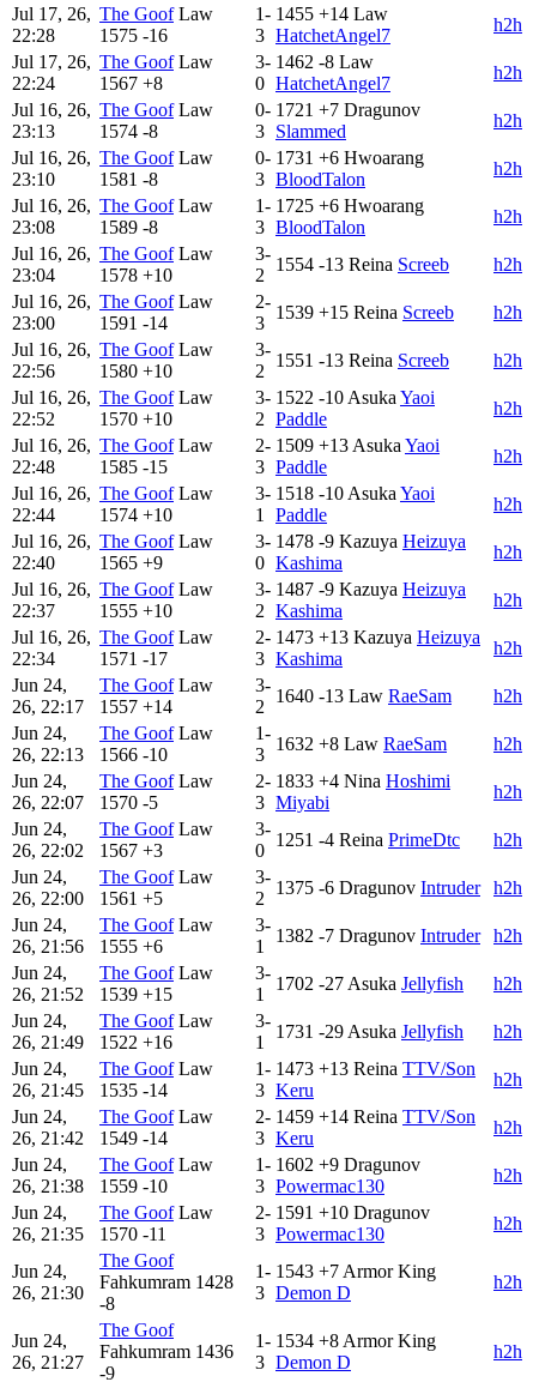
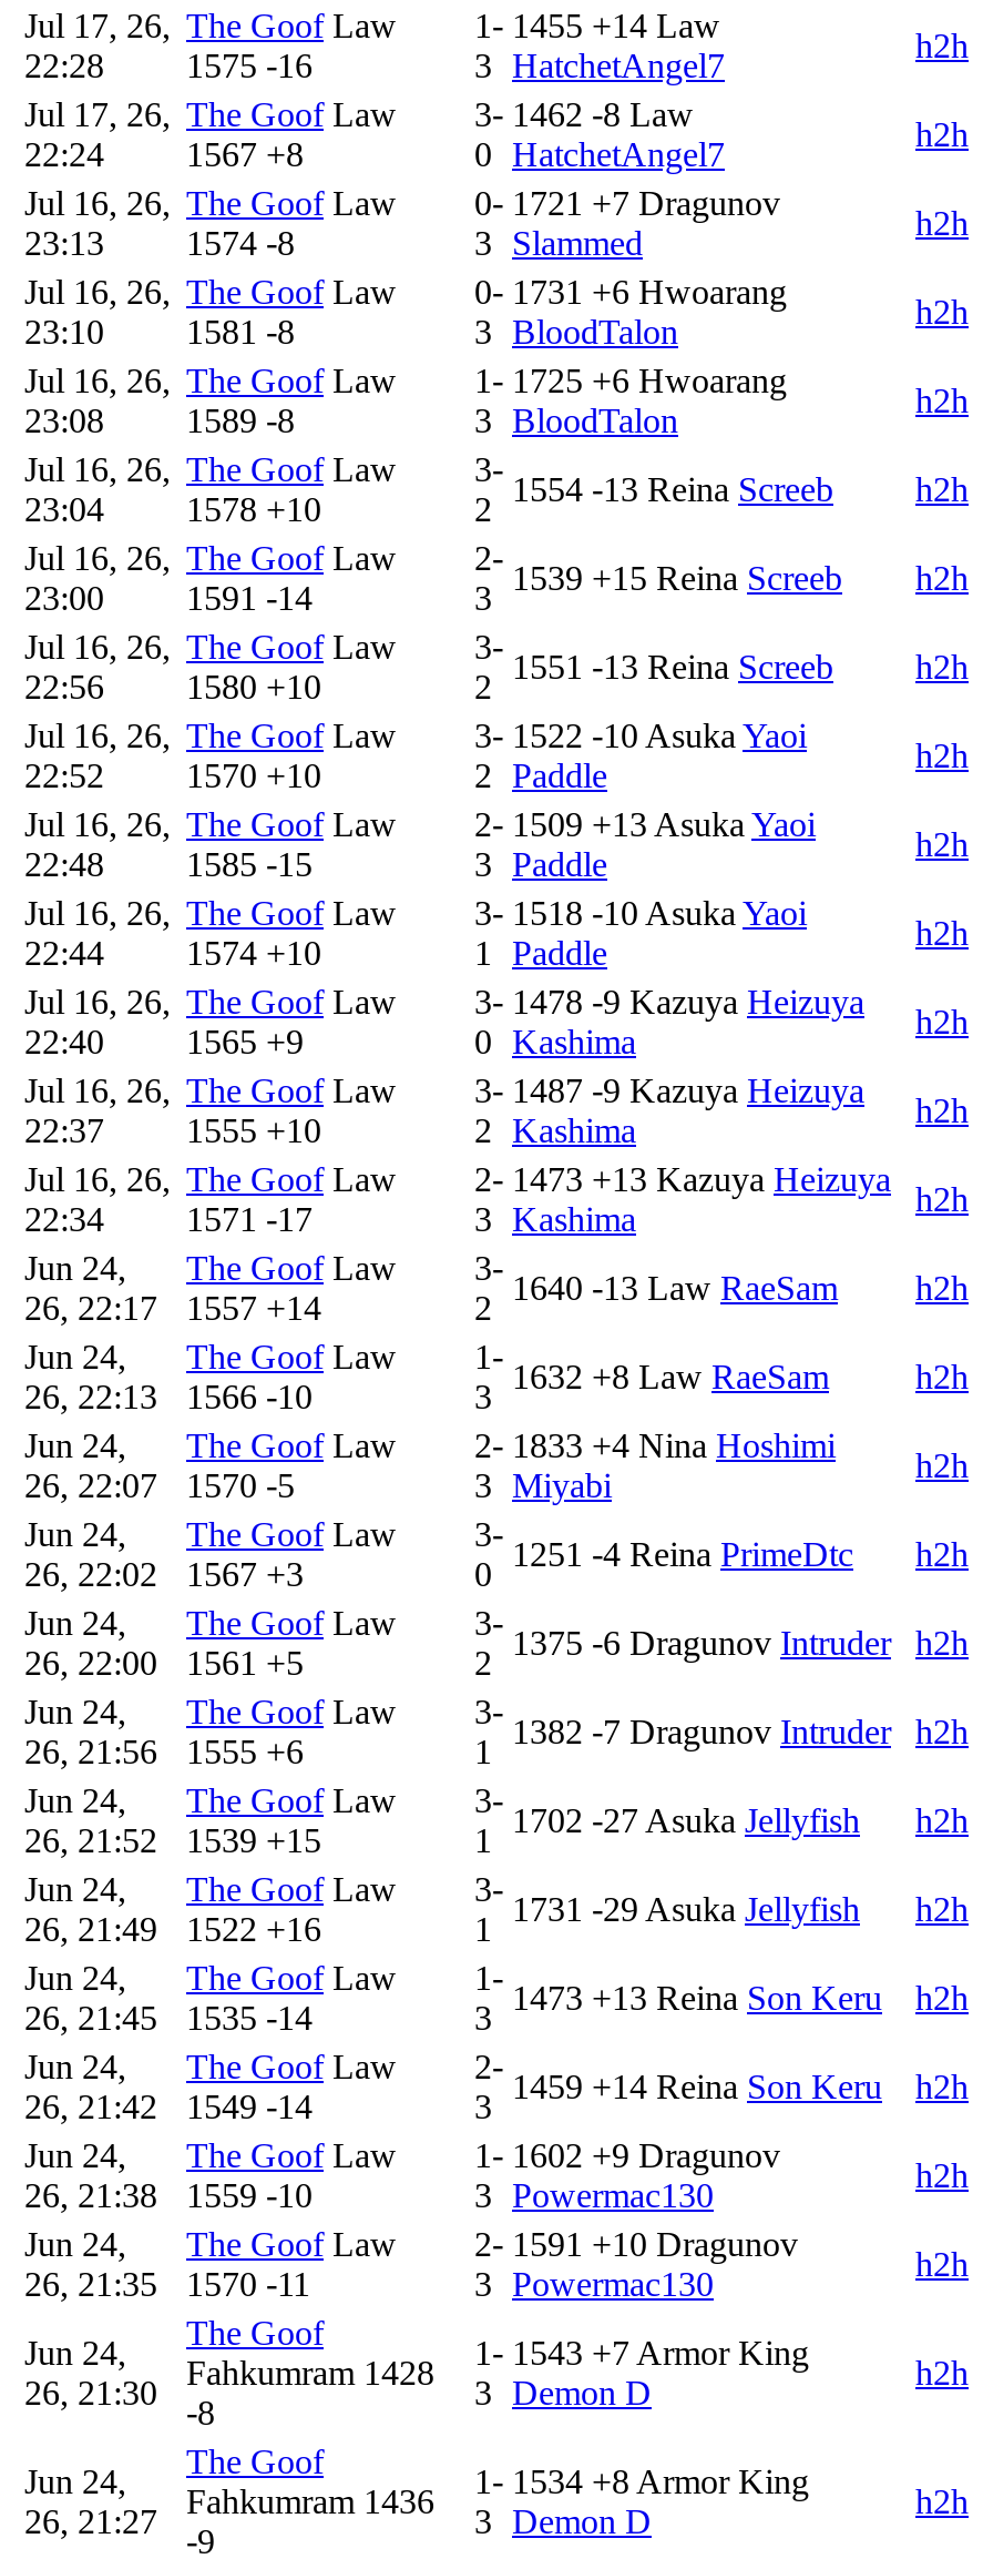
[275,1058,476,1100] 1473 +13 Reina TTV/Son | Keru -> [512,1979,882,2016] 1473 +13 Reina Son Keru
[275,1106,476,1148] 1459 +14 Reina TTV/Son | Keru -> [512,2067,882,2105] 1459 +14 Reina Son Keru

